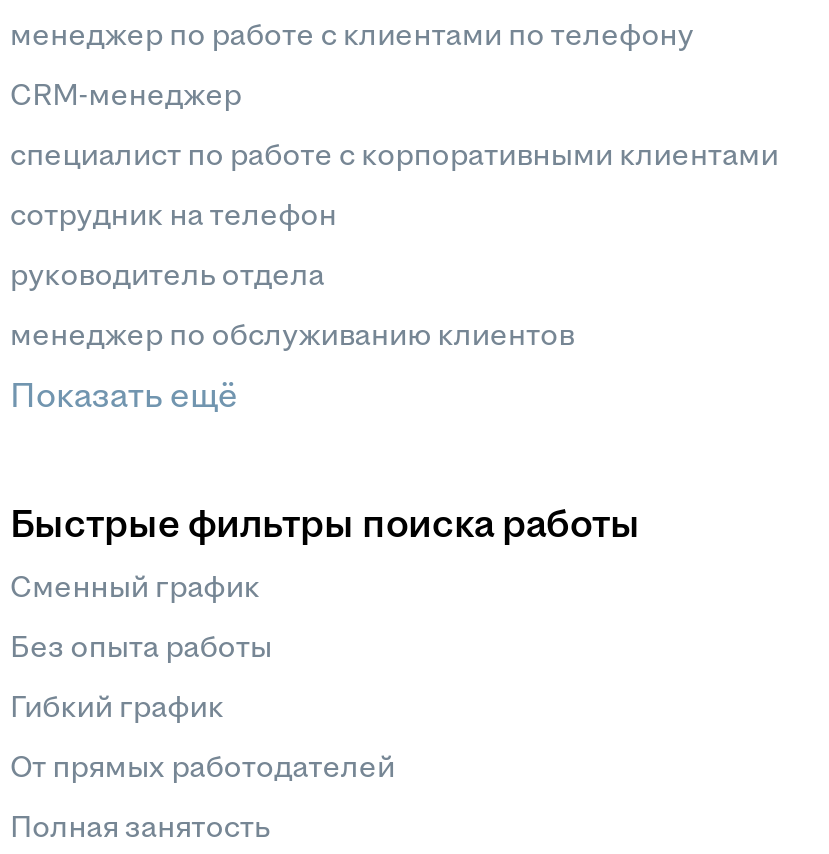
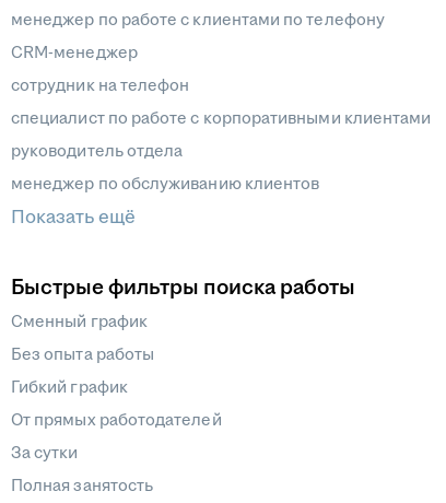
moved [10,137,779,171] -> [11,108,431,127]: специалист по работе с корпоративными клиентами
moved [10,197,337,231] -> [11,75,190,94]: сотрудник на телефон
none -> [11,443,78,461] За сутки

